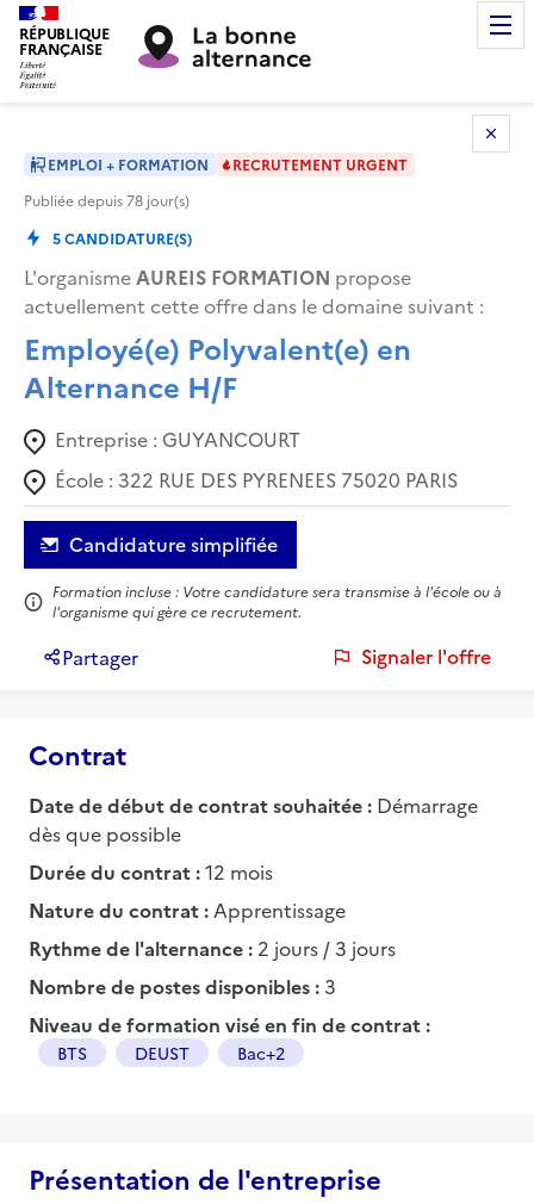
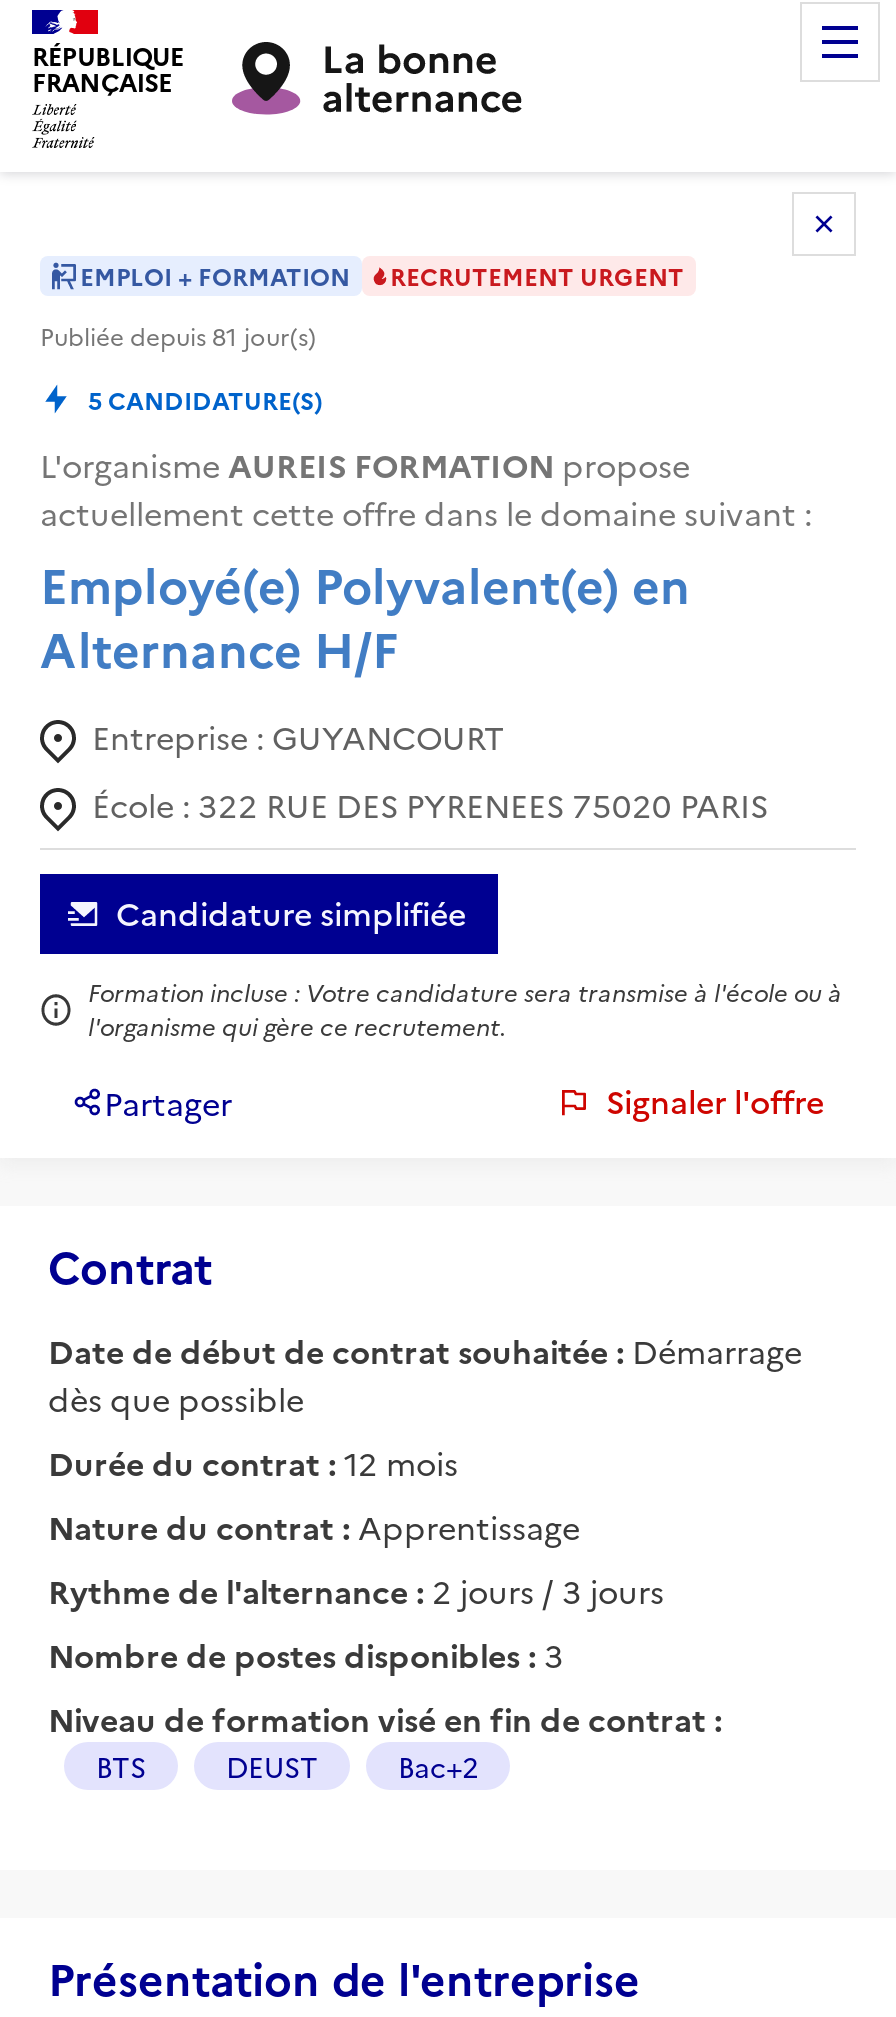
[24,189,190,209] Publiée depuis 78 jour(s) -> [40,317,316,351] Publiée depuis 81 jour(s)

